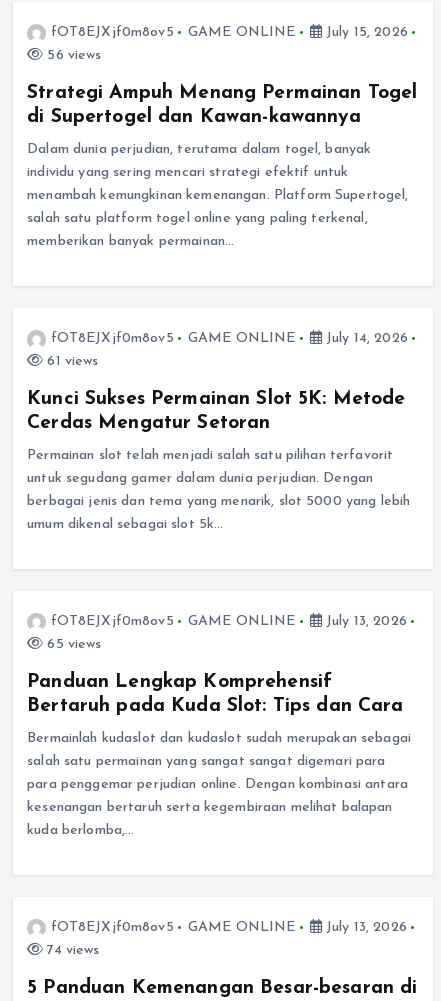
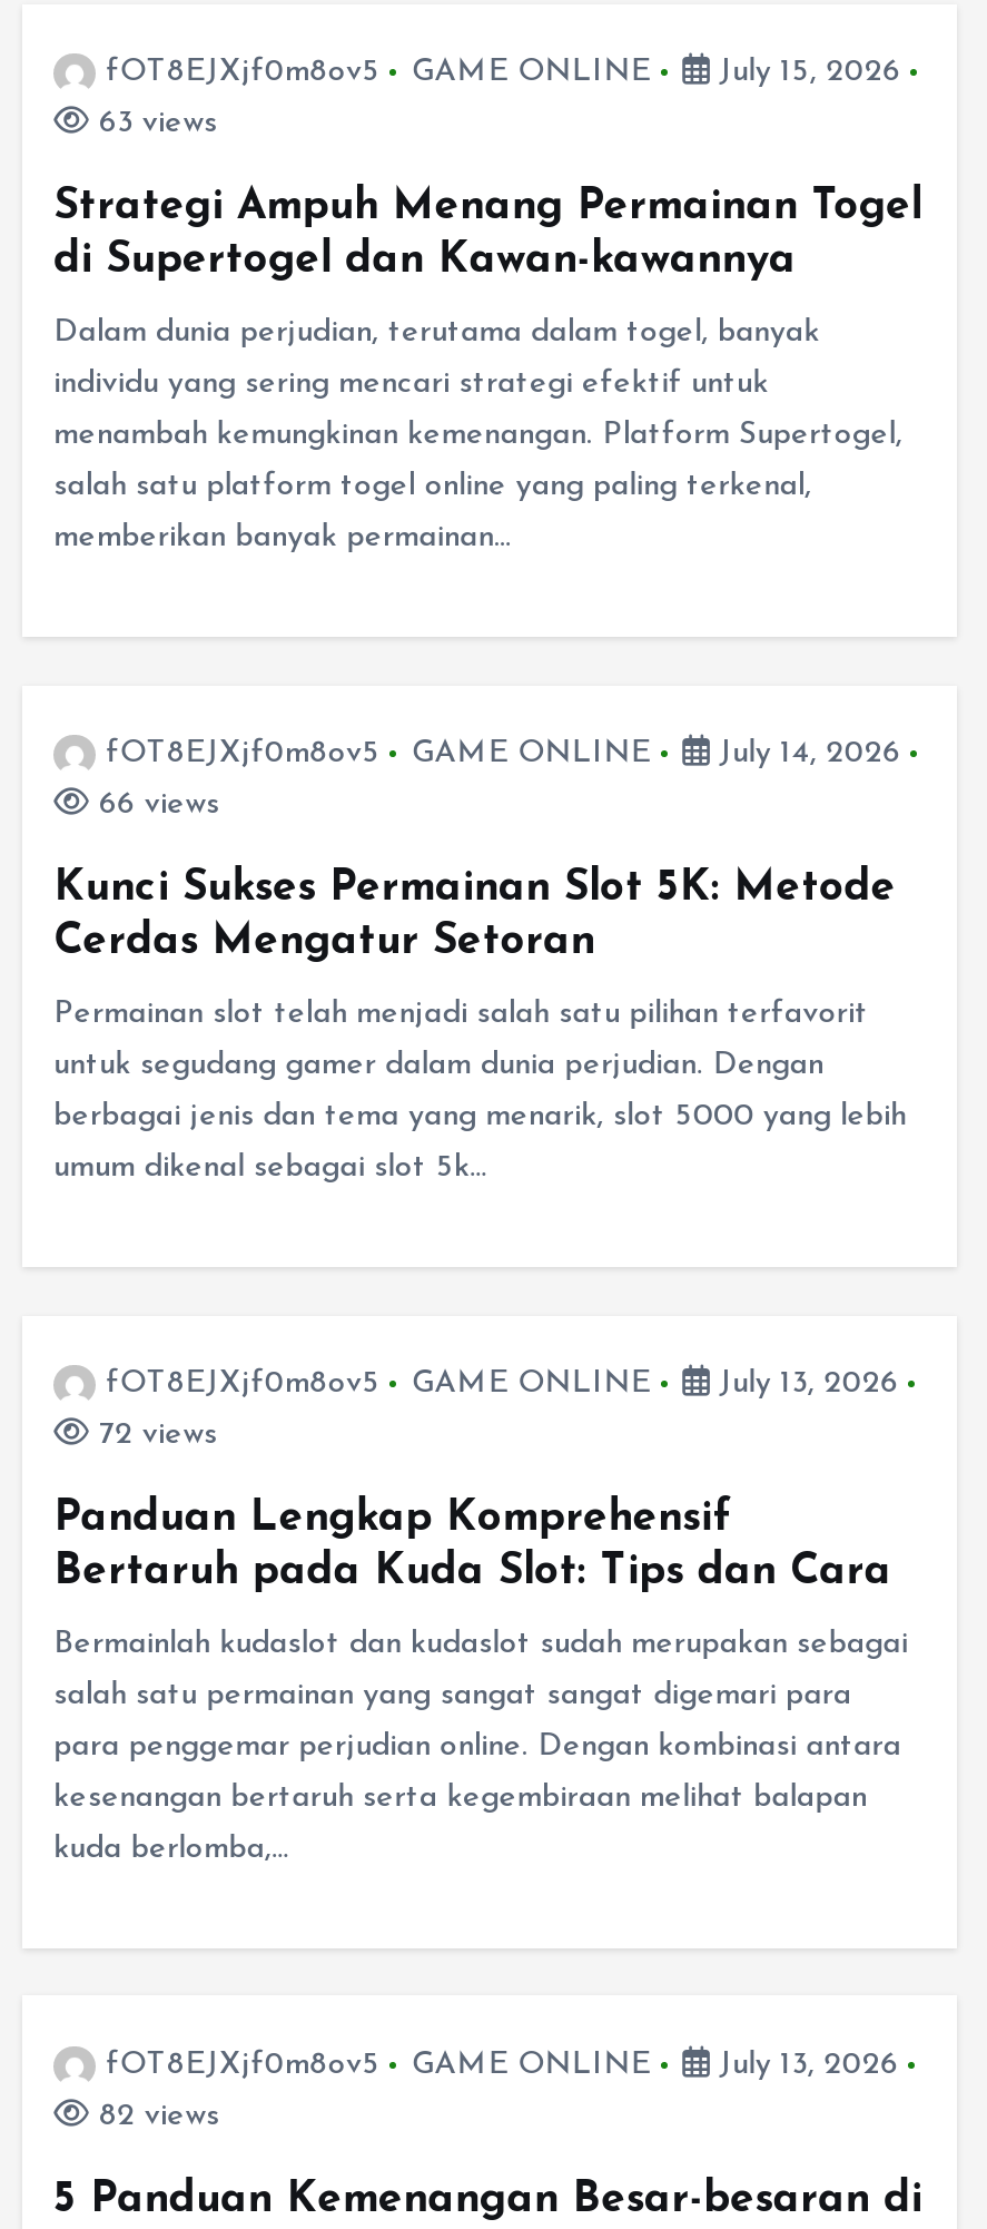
[43,48,102,63] 56 views -> [90,107,217,140] 63 views
[43,354,99,369] 61 views -> [90,788,219,821] 66 views
[43,637,102,652] 65 views -> [90,1418,217,1452] 72 views
[43,943,100,958] 74 views -> [90,2100,219,2133] 82 views

